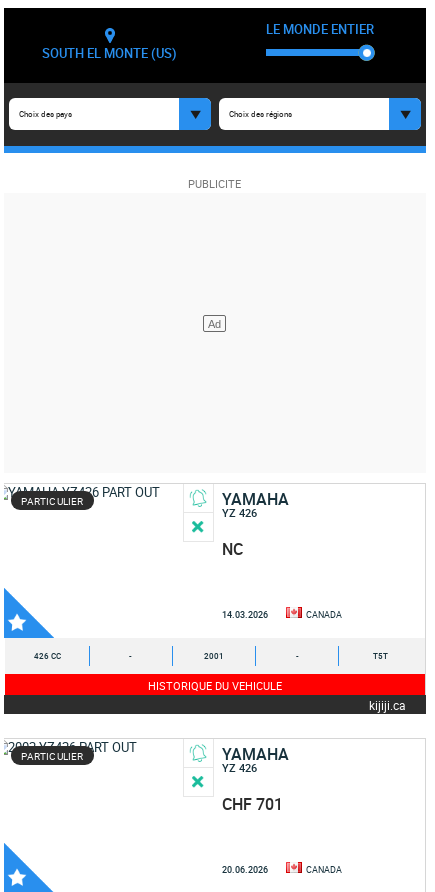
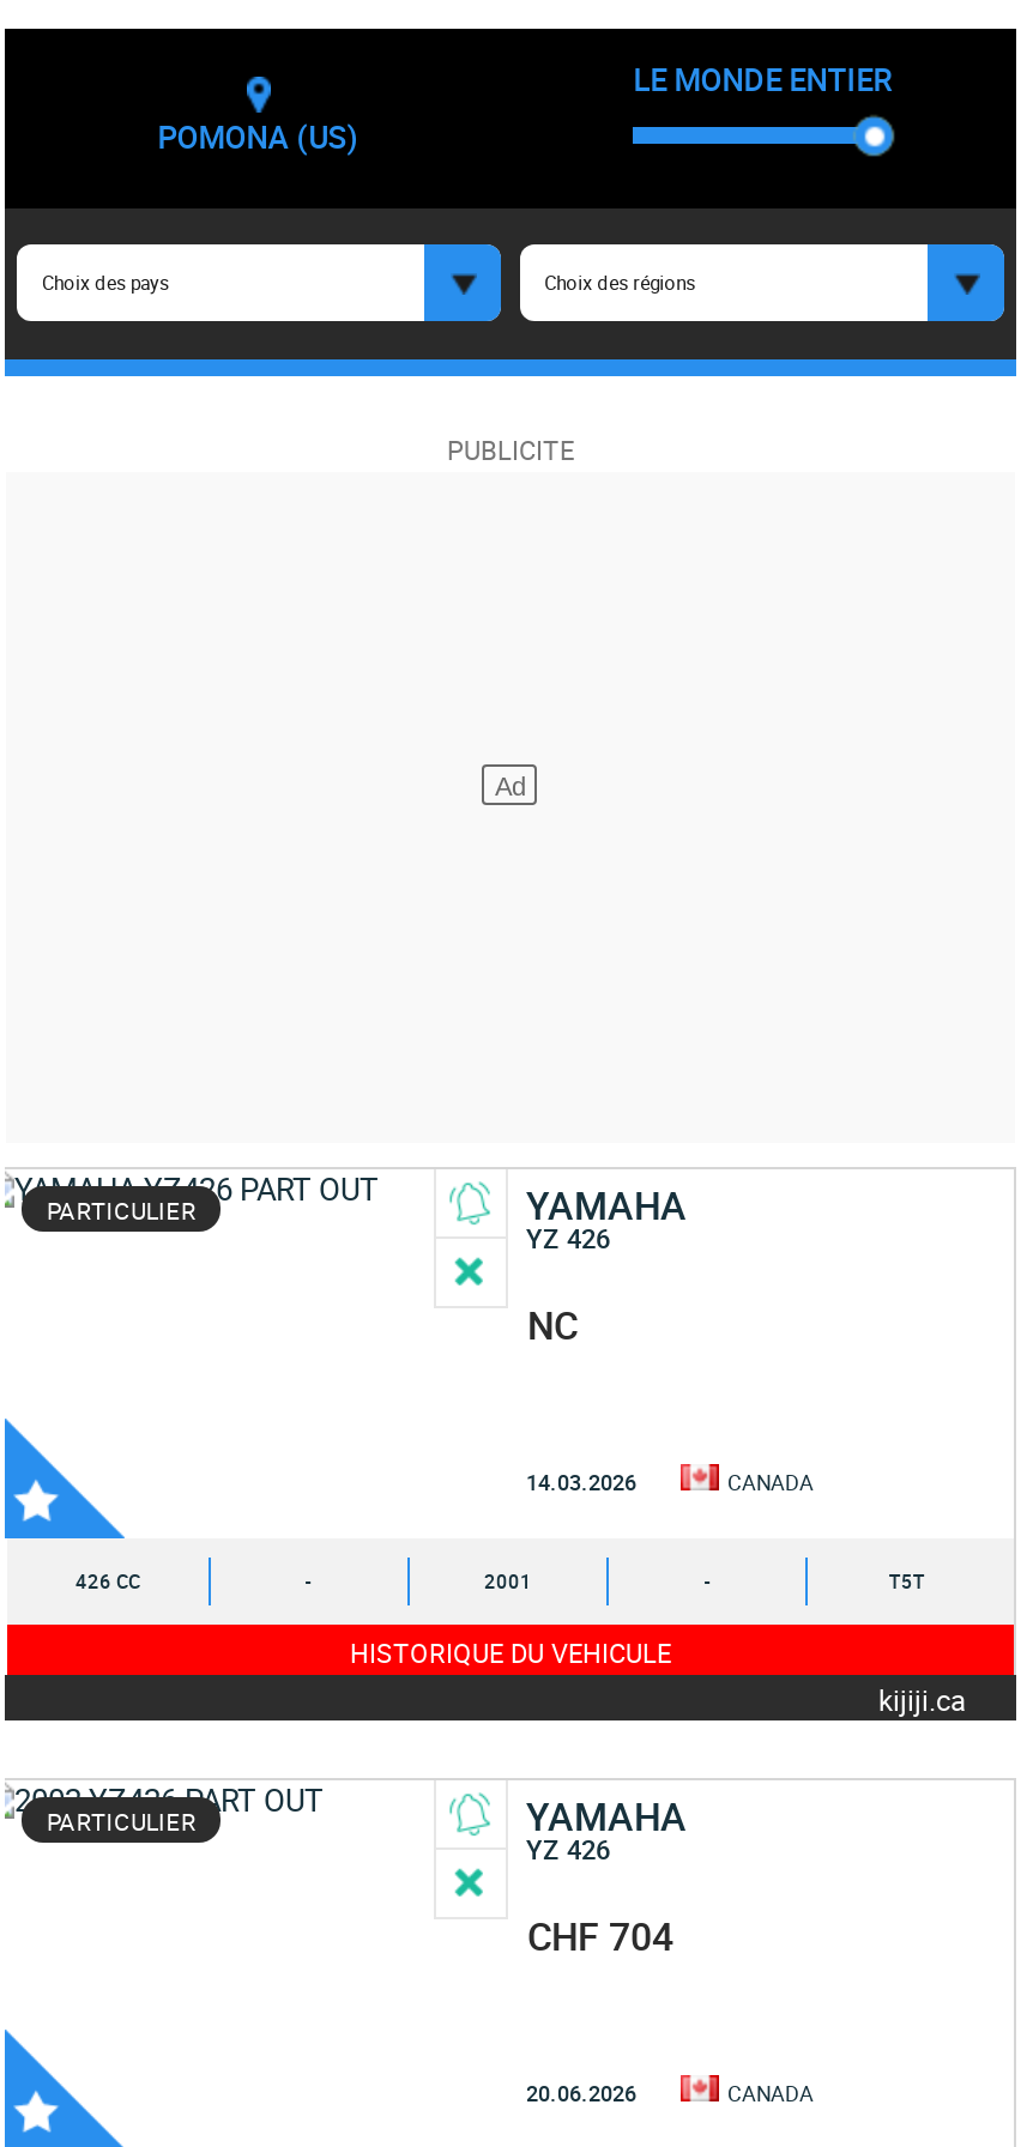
[42,44,177,62] SOUTH EL MONTE (US) -> [157,115,359,158] POMONA (US)
[222,793,283,815] CHF 701 -> [527,1910,673,1962] CHF 704

